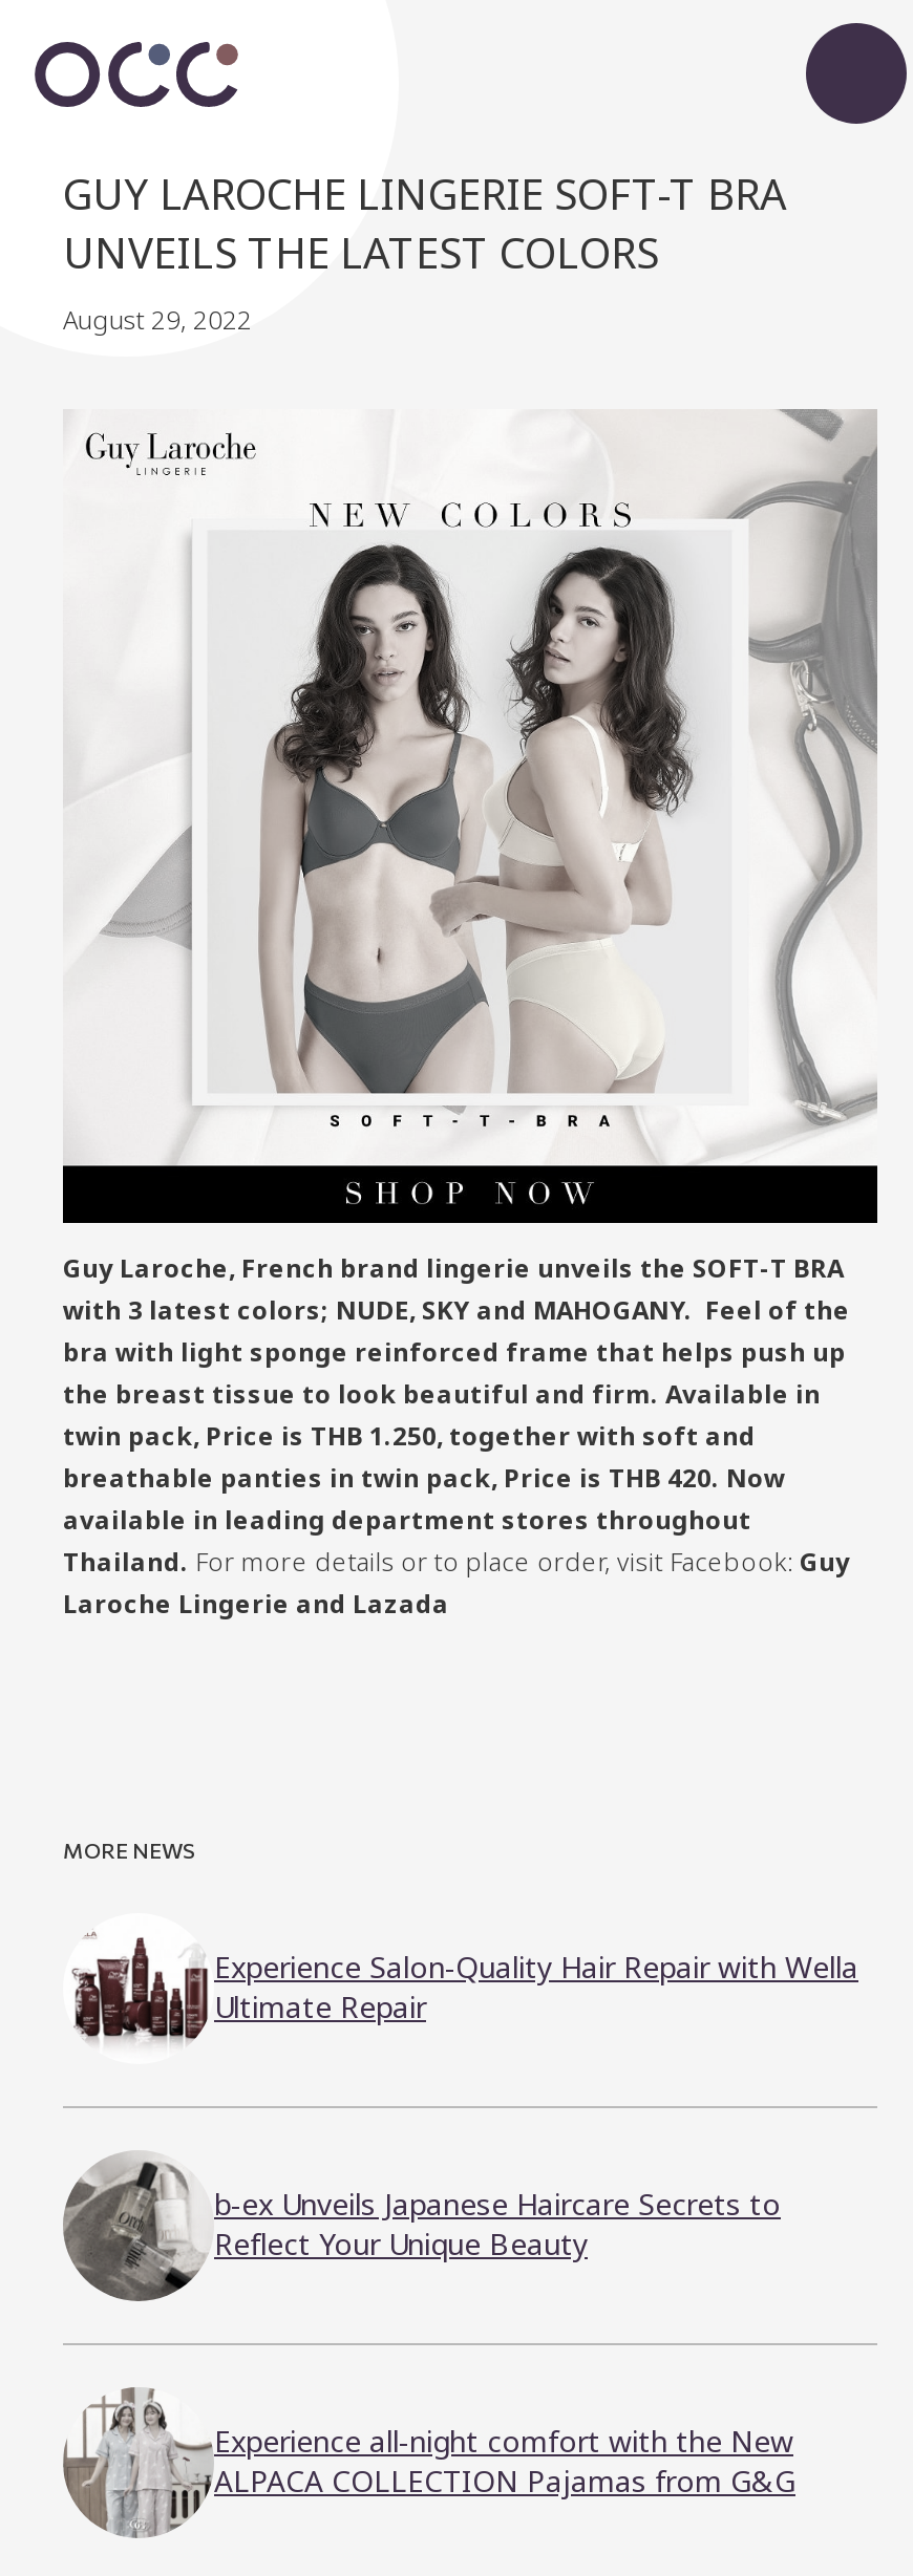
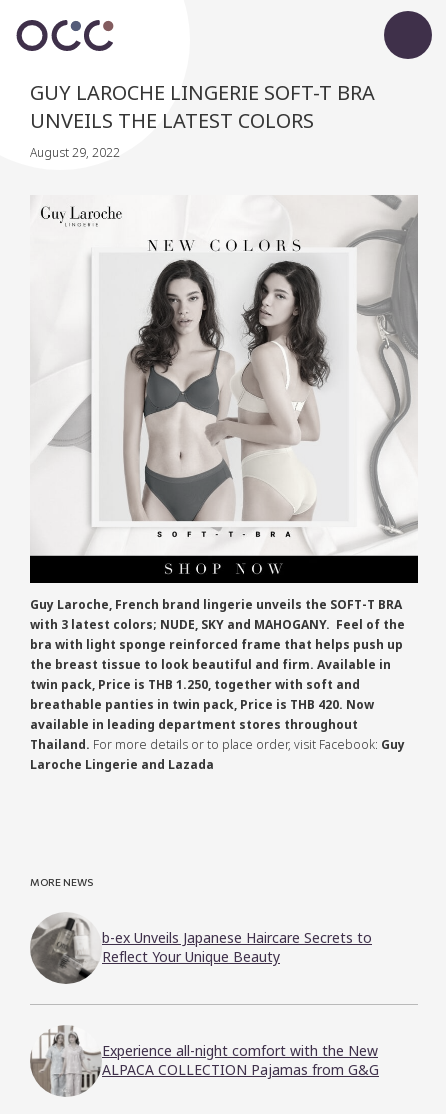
[71,1936,858,2043] [image] | Experience Salon-Quality Hair Repair with Wella | Ultimate Repair -> none

